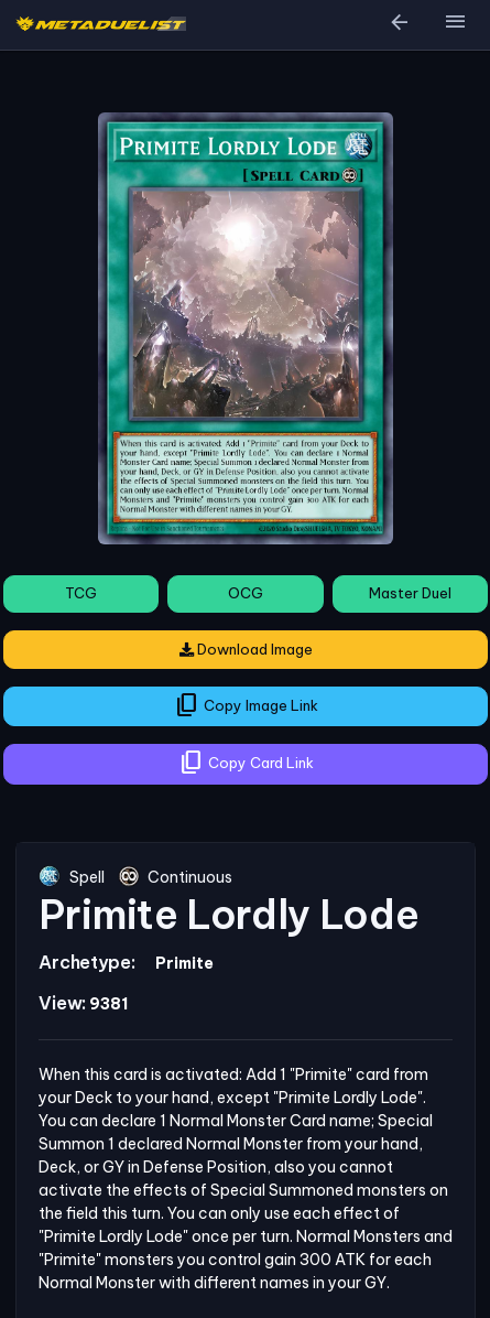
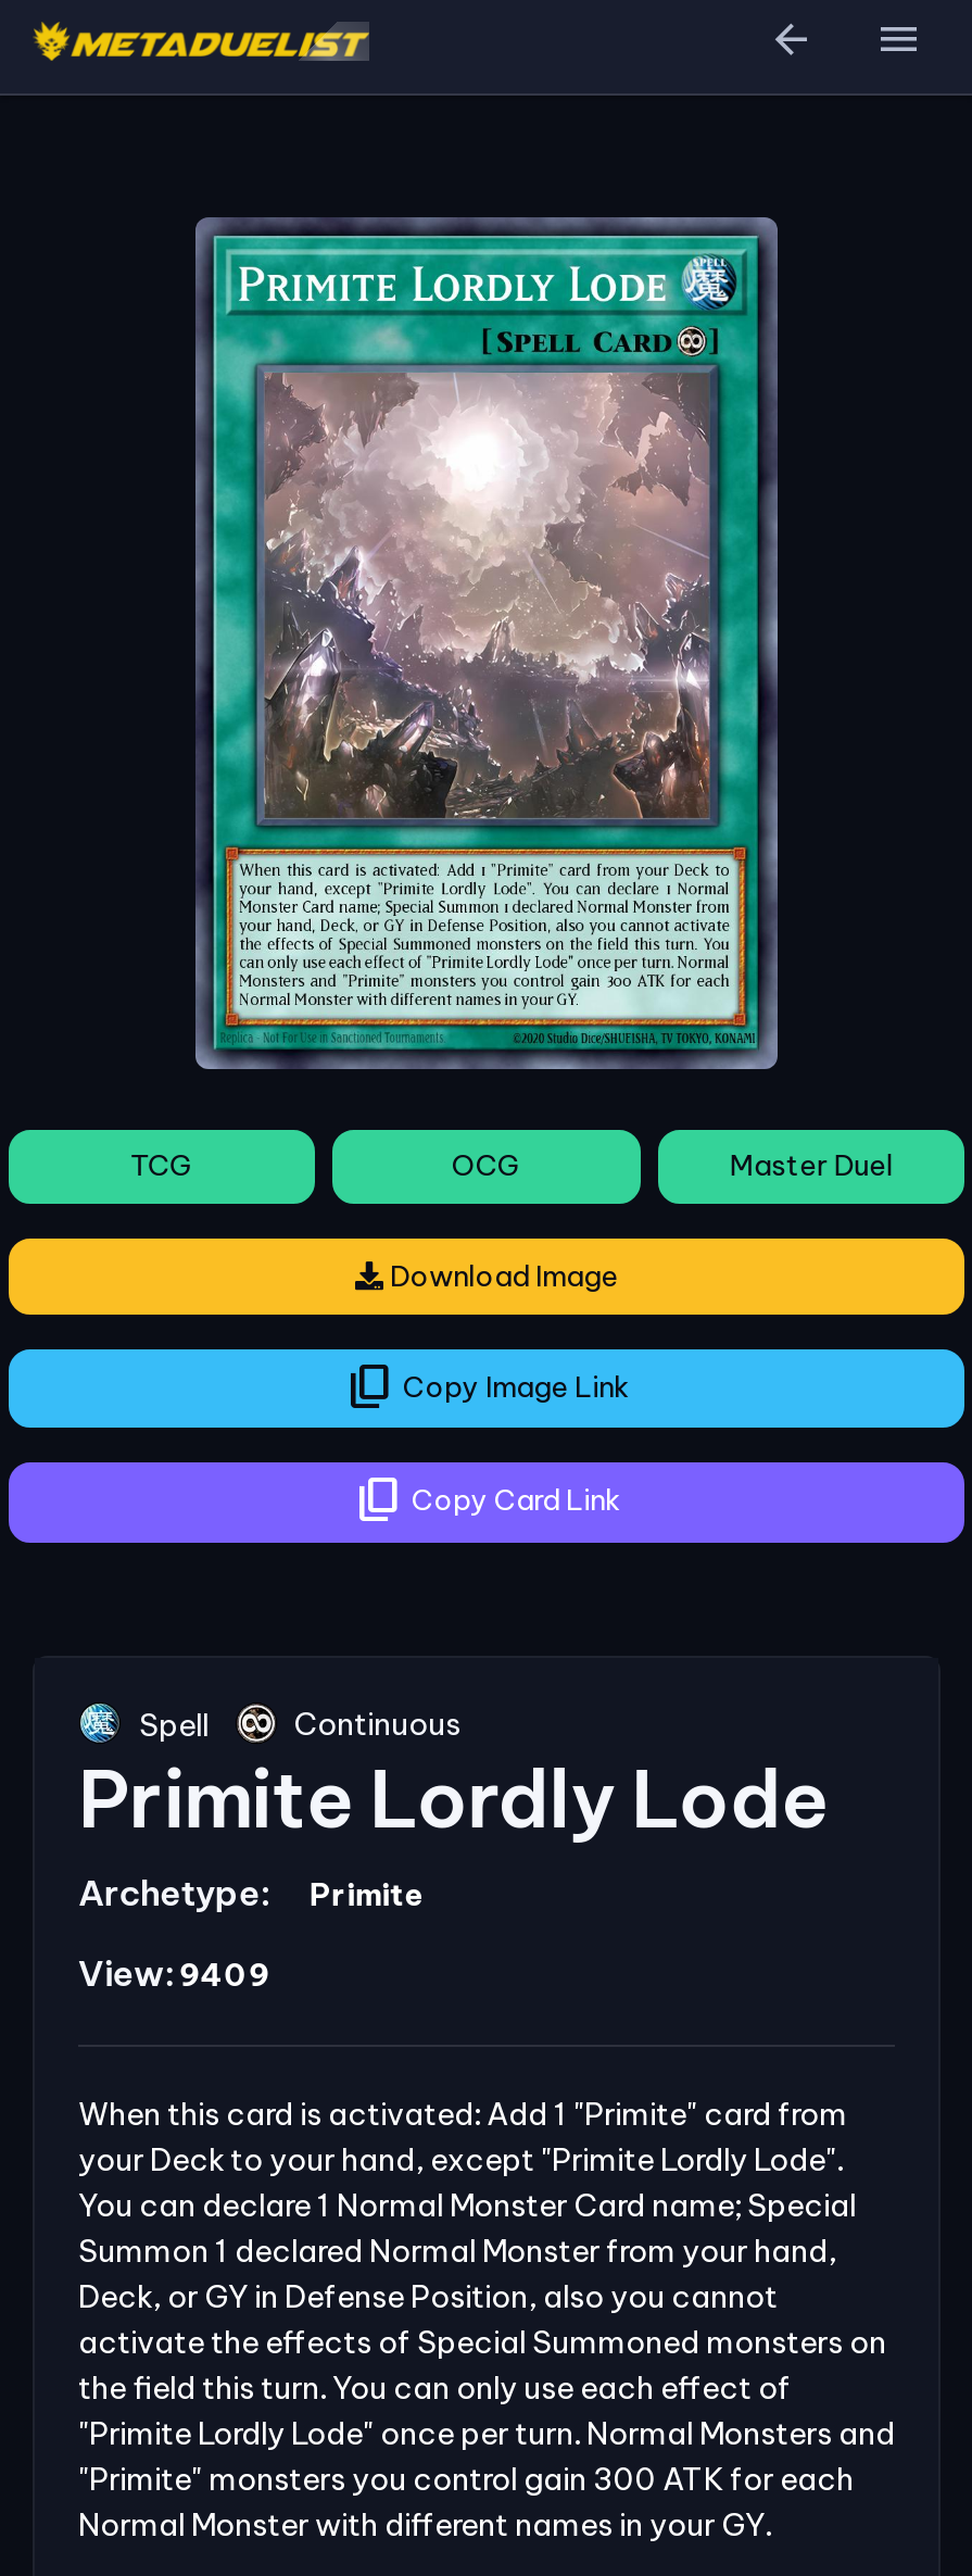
[39,992,128,1014] View: 9381 -> [78,1952,270,1995] View: 9409

